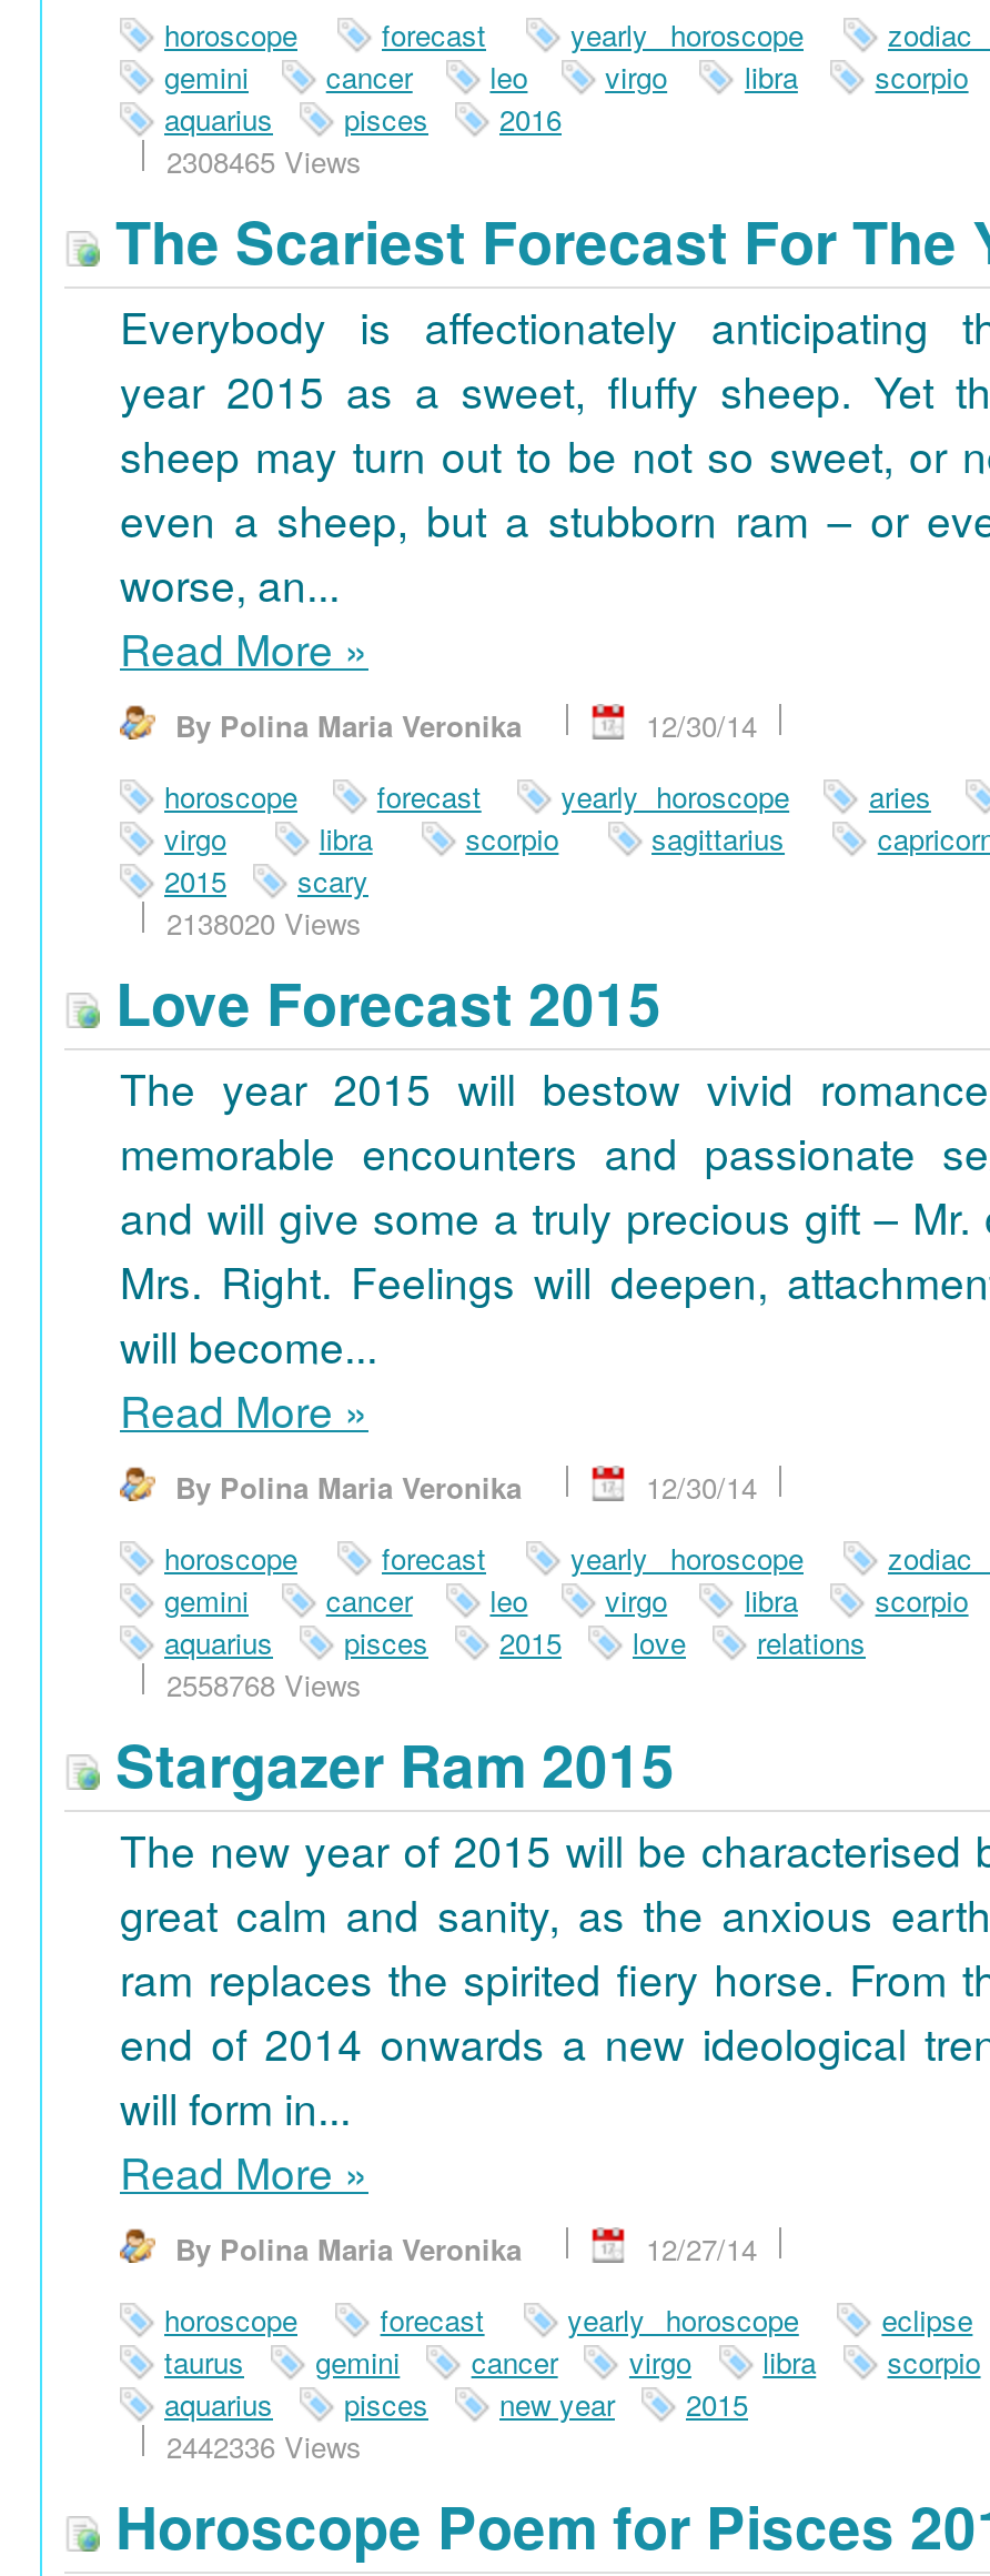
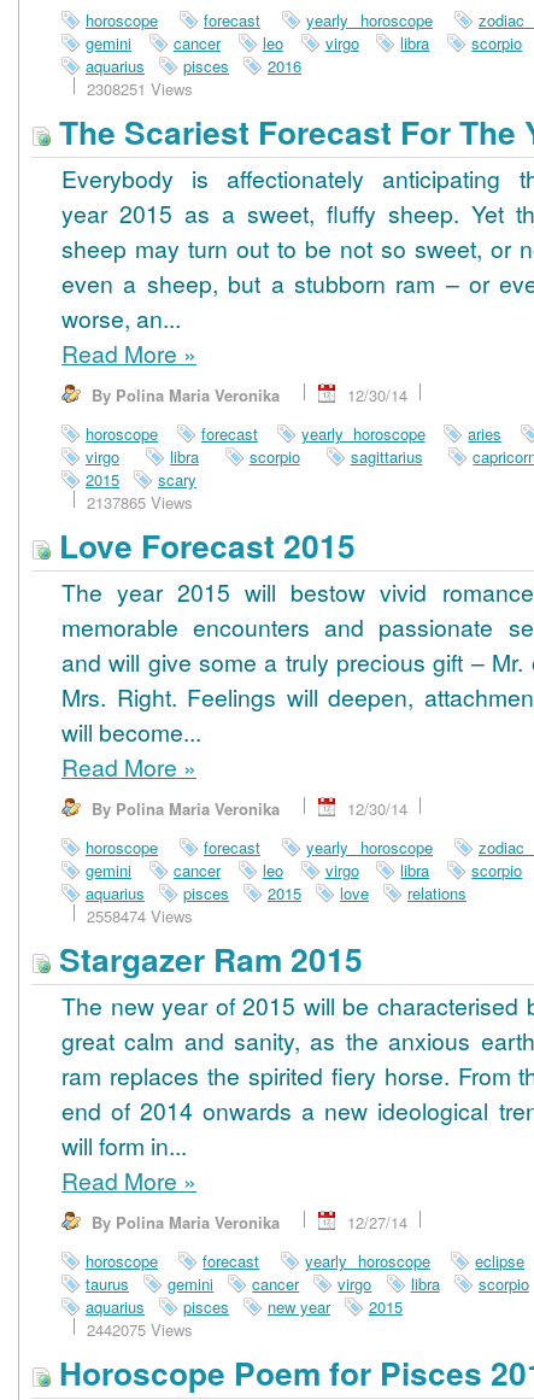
[166,140,362,182] 2308465 Views -> [87,77,193,100] 2308251 Views
[166,902,362,944] 2138020 Views -> [87,491,193,514] 2137865 Views
[166,1664,362,1706] 2558768 Views -> [87,905,193,928] 2558474 Views
[166,2426,362,2468] 2442336 Views -> [87,1318,193,1341] 2442075 Views

